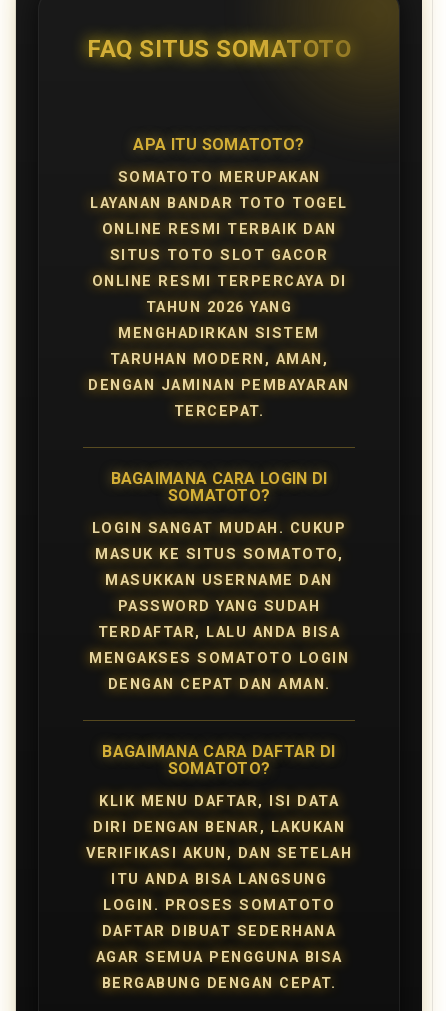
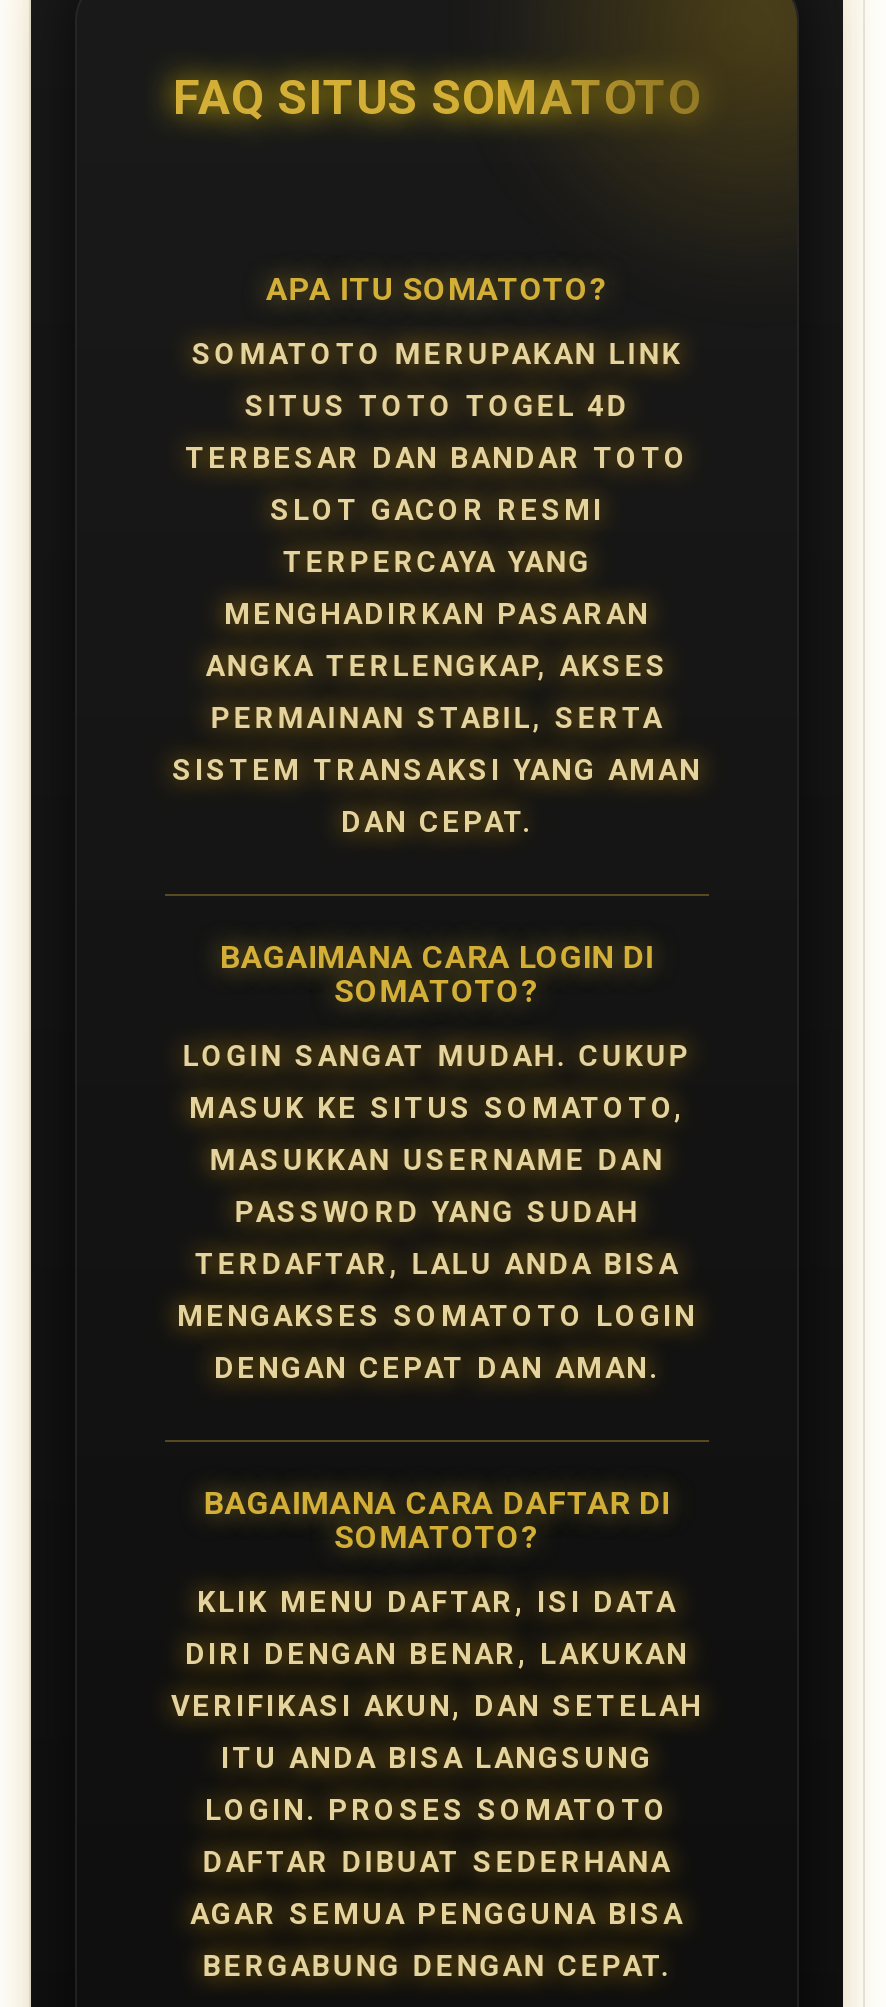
[117,169,320,186] SOMATOTO MERUPAKAN -> [191,338,683,372] SOMATOTO MERUPAKAN LINK
[90,195,348,212] LAYANAN BANDAR TOTO TOGEL -> [245,390,629,424] SITUS TOTO TOGEL 4D
[101,221,336,238] ONLINE RESMI TERBAIK DAN -> [185,442,689,476] TERBESAR DAN BANDAR TOTO
[110,247,328,264] SITUS TOTO SLOT GACOR -> [270,494,604,528] SLOT GACOR RESMI
[91,273,346,290] ONLINE RESMI TERPERCAYA DI -> [283,546,591,580] TERPERCAYA YANG
[146,299,292,316] TAHUN 2026 YANG -> [224,598,650,632] MENGHADIRKAN PASARAN
[118,325,320,342] MENGHADIRKAN SISTEM -> [205,650,669,684] ANGKA TERLENGKAP, AKSES
[110,351,328,368] TARUHAN MODERN, AMAN, -> [211,702,663,736] PERMAINAN STABIL, SERTA
[88,377,350,394] DENGAN JAMINAN PEMBAYARAN -> [172,754,702,788] SISTEM TRANSAKSI YANG AMAN
[174,403,264,420] TERCEPAT. -> [341,806,533,840] DAN CEPAT.

